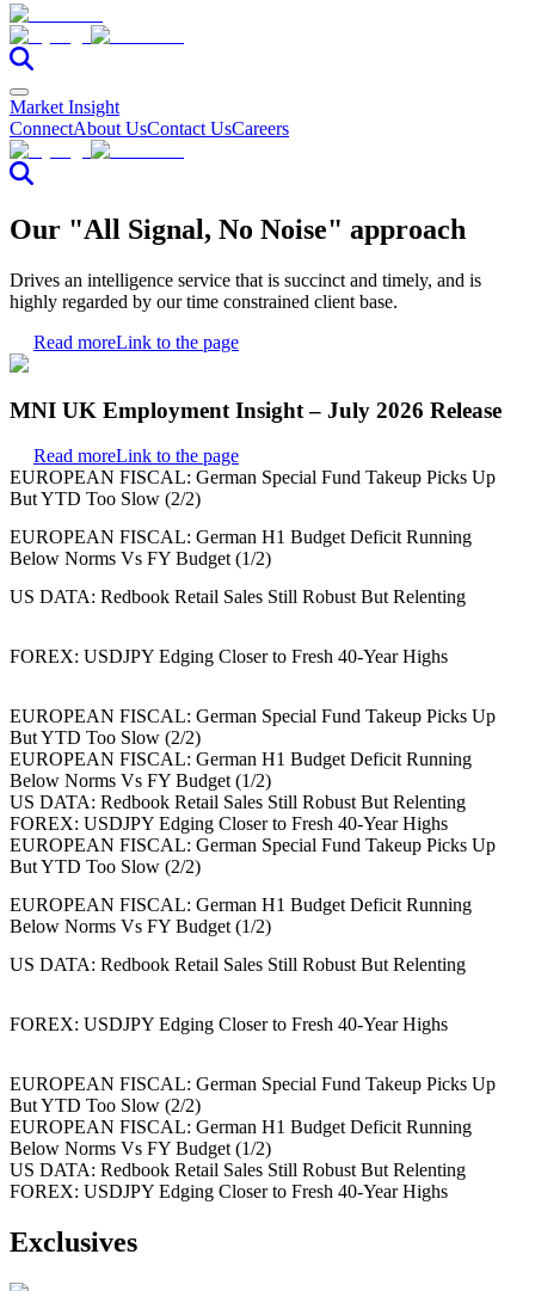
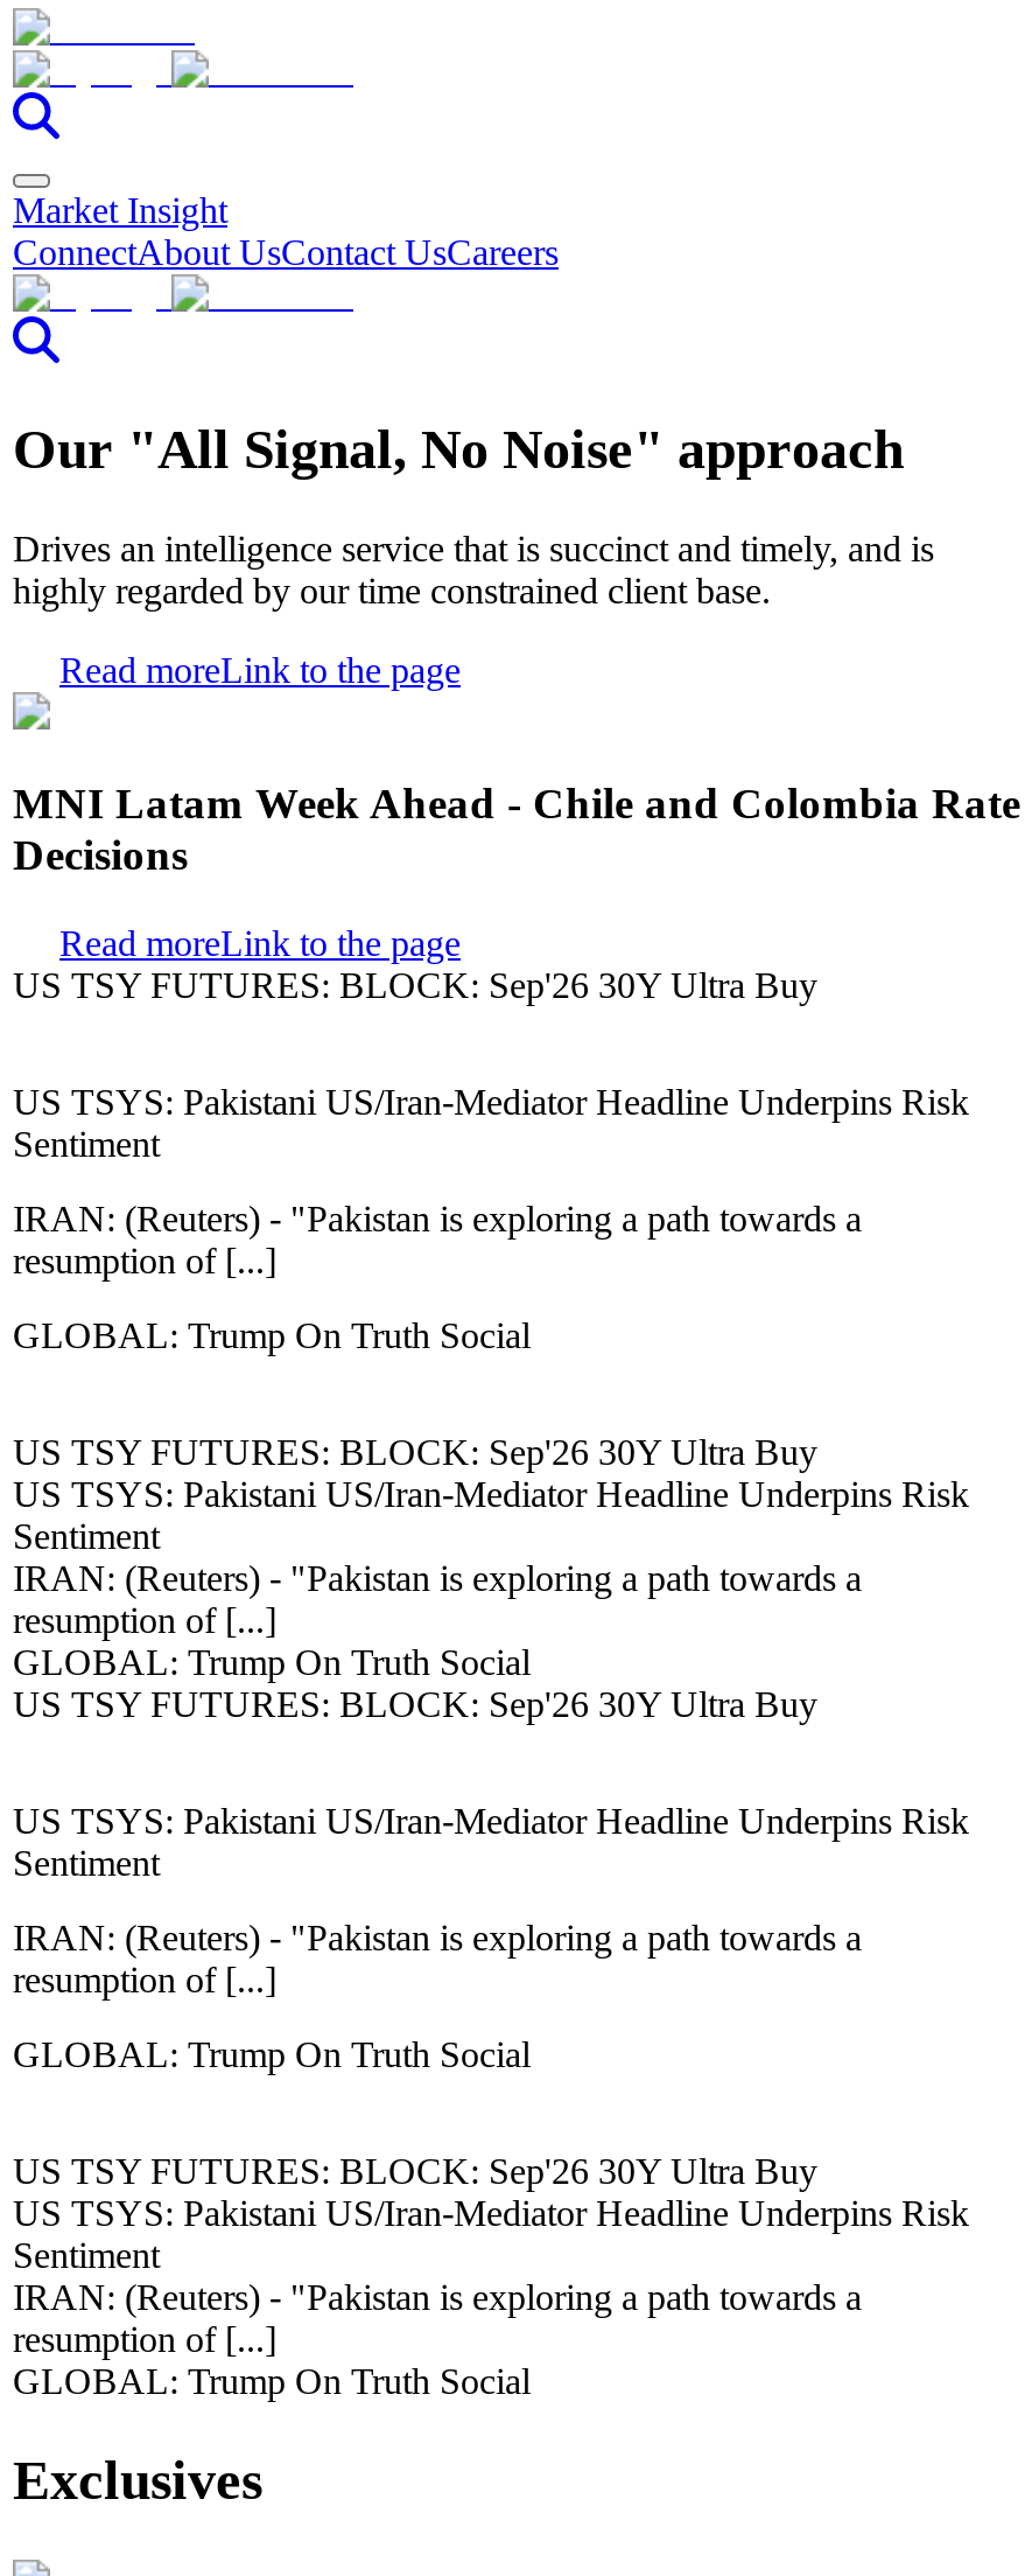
[10,397,502,422] MNI UK Employment Insight – July 2026 Release -> [13,777,1020,878] MNI Latam Week Ahead - Chile and Colombia Rate | Decisions
[10,467,496,509] EUROPEAN FISCAL: German Special Fund Takeup Picks Up | But YTD Too Slow (2/2) -> [13,966,817,1005] US TSY FUTURES: BLOCK: Sep'26 30Y Ultra Buy
[10,527,472,569] EUROPEAN FISCAL: German H1 Budget Deficit Running | Below Norms Vs FY Budget (1/2) -> [13,1082,969,1164] US TSYS: Pakistani US/Iran-Mediator Headline Underpins Risk | Sentiment
[10,587,466,607] US DATA: Redbook Retail Sales Still Robust But Relenting -> [13,1199,862,1281] IRAN: (Reuters) - "Pakistan is exploring a path towards a | resumption of [...]
[10,646,448,667] FOREX: USDJPY Edging Closer to Fresh 40-Year Highs -> [13,1316,531,1356] GLOBAL: Trump On Truth Social
[10,706,496,877] EUROPEAN FISCAL: German Special Fund Takeup Picks Up | But YTD Too Slow (2/2) | EUROPEAN FISCAL: German H1 Budget Deficit Running | Below Norms Vs FY Budget (1/2) | US DATA: Redbook Retail Sales Still Robust But Relenting | FOREX: USDJPY Edging Closer to Fresh 40-Year Highs | EUROPEAN FISCAL: German Special Fund Takeup Picks Up | But YTD Too Slow (2/2) -> [13,1433,969,1724] US TSY FUTURES: BLOCK: Sep'26 30Y Ultra Buy | US TSYS: Pakistani US/Iran-Mediator Headline Underpins Risk | Sentiment | IRAN: (Reuters) - "Pakistan is exploring a path towards a | resumption of [...] | GLOBAL: Trump On Truth Social | US TSY FUTURES: BLOCK: Sep'26 30Y Ultra Buy
[10,895,472,937] EUROPEAN FISCAL: German H1 Budget Deficit Running | Below Norms Vs FY Budget (1/2) -> [13,1801,969,1883] US TSYS: Pakistani US/Iran-Mediator Headline Underpins Risk | Sentiment
[10,954,466,975] US DATA: Redbook Retail Sales Still Robust But Relenting -> [13,1918,862,2000] IRAN: (Reuters) - "Pakistan is exploring a path towards a | resumption of [...]
[10,1014,448,1034] FOREX: USDJPY Edging Closer to Fresh 40-Year Highs -> [13,2035,531,2075] GLOBAL: Trump On Truth Social
[10,1074,496,1202] EUROPEAN FISCAL: German Special Fund Takeup Picks Up | But YTD Too Slow (2/2) | EUROPEAN FISCAL: German H1 Budget Deficit Running | Below Norms Vs FY Budget (1/2) | US DATA: Redbook Retail Sales Still Robust But Relenting | FOREX: USDJPY Edging Closer to Fresh 40-Year Highs -> [13,2152,969,2401] US TSY FUTURES: BLOCK: Sep'26 30Y Ultra Buy | US TSYS: Pakistani US/Iran-Mediator Headline Underpins Risk | Sentiment | IRAN: (Reuters) - "Pakistan is exploring a path towards a | resumption of [...] | GLOBAL: Trump On Truth Social

